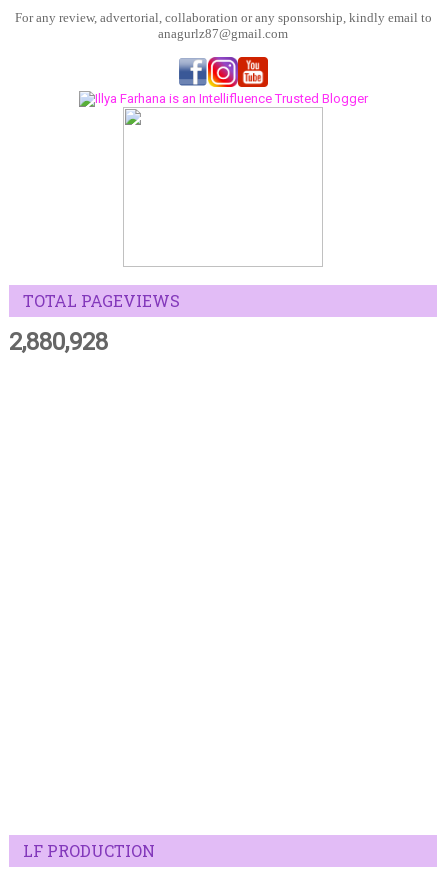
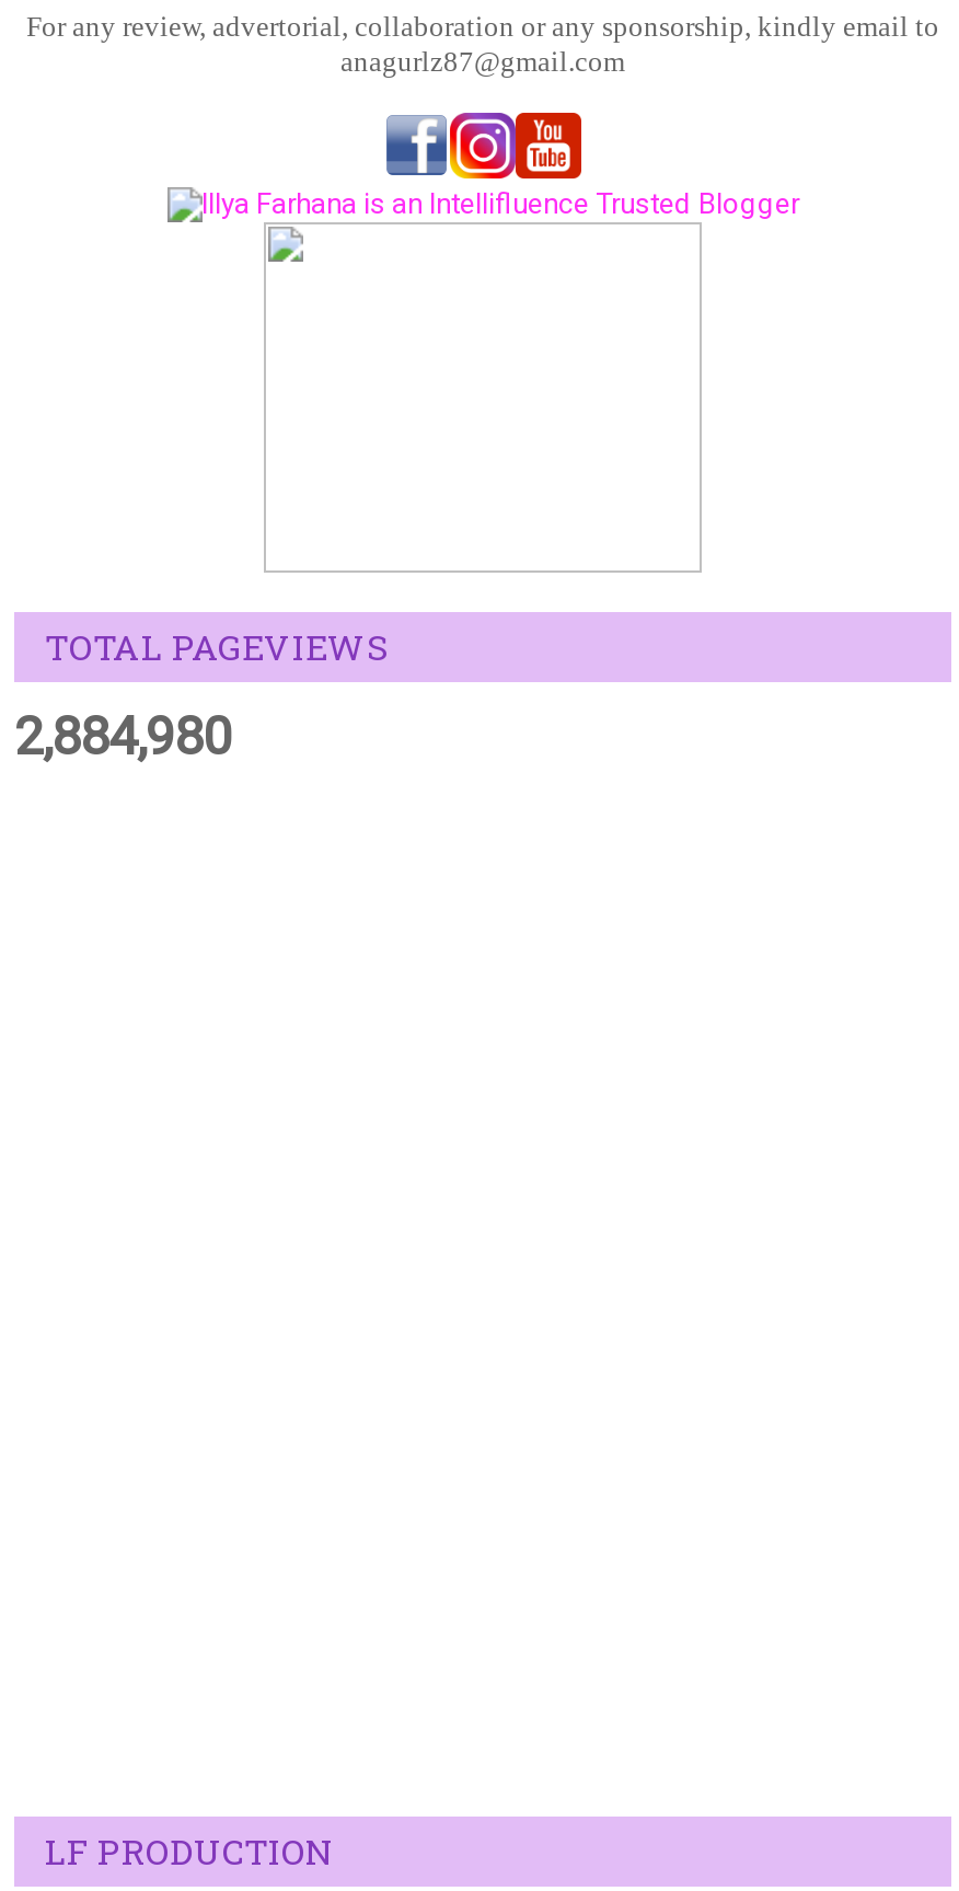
[9,328,108,356] 2,880,928 -> [14,707,231,768] 2,884,980

